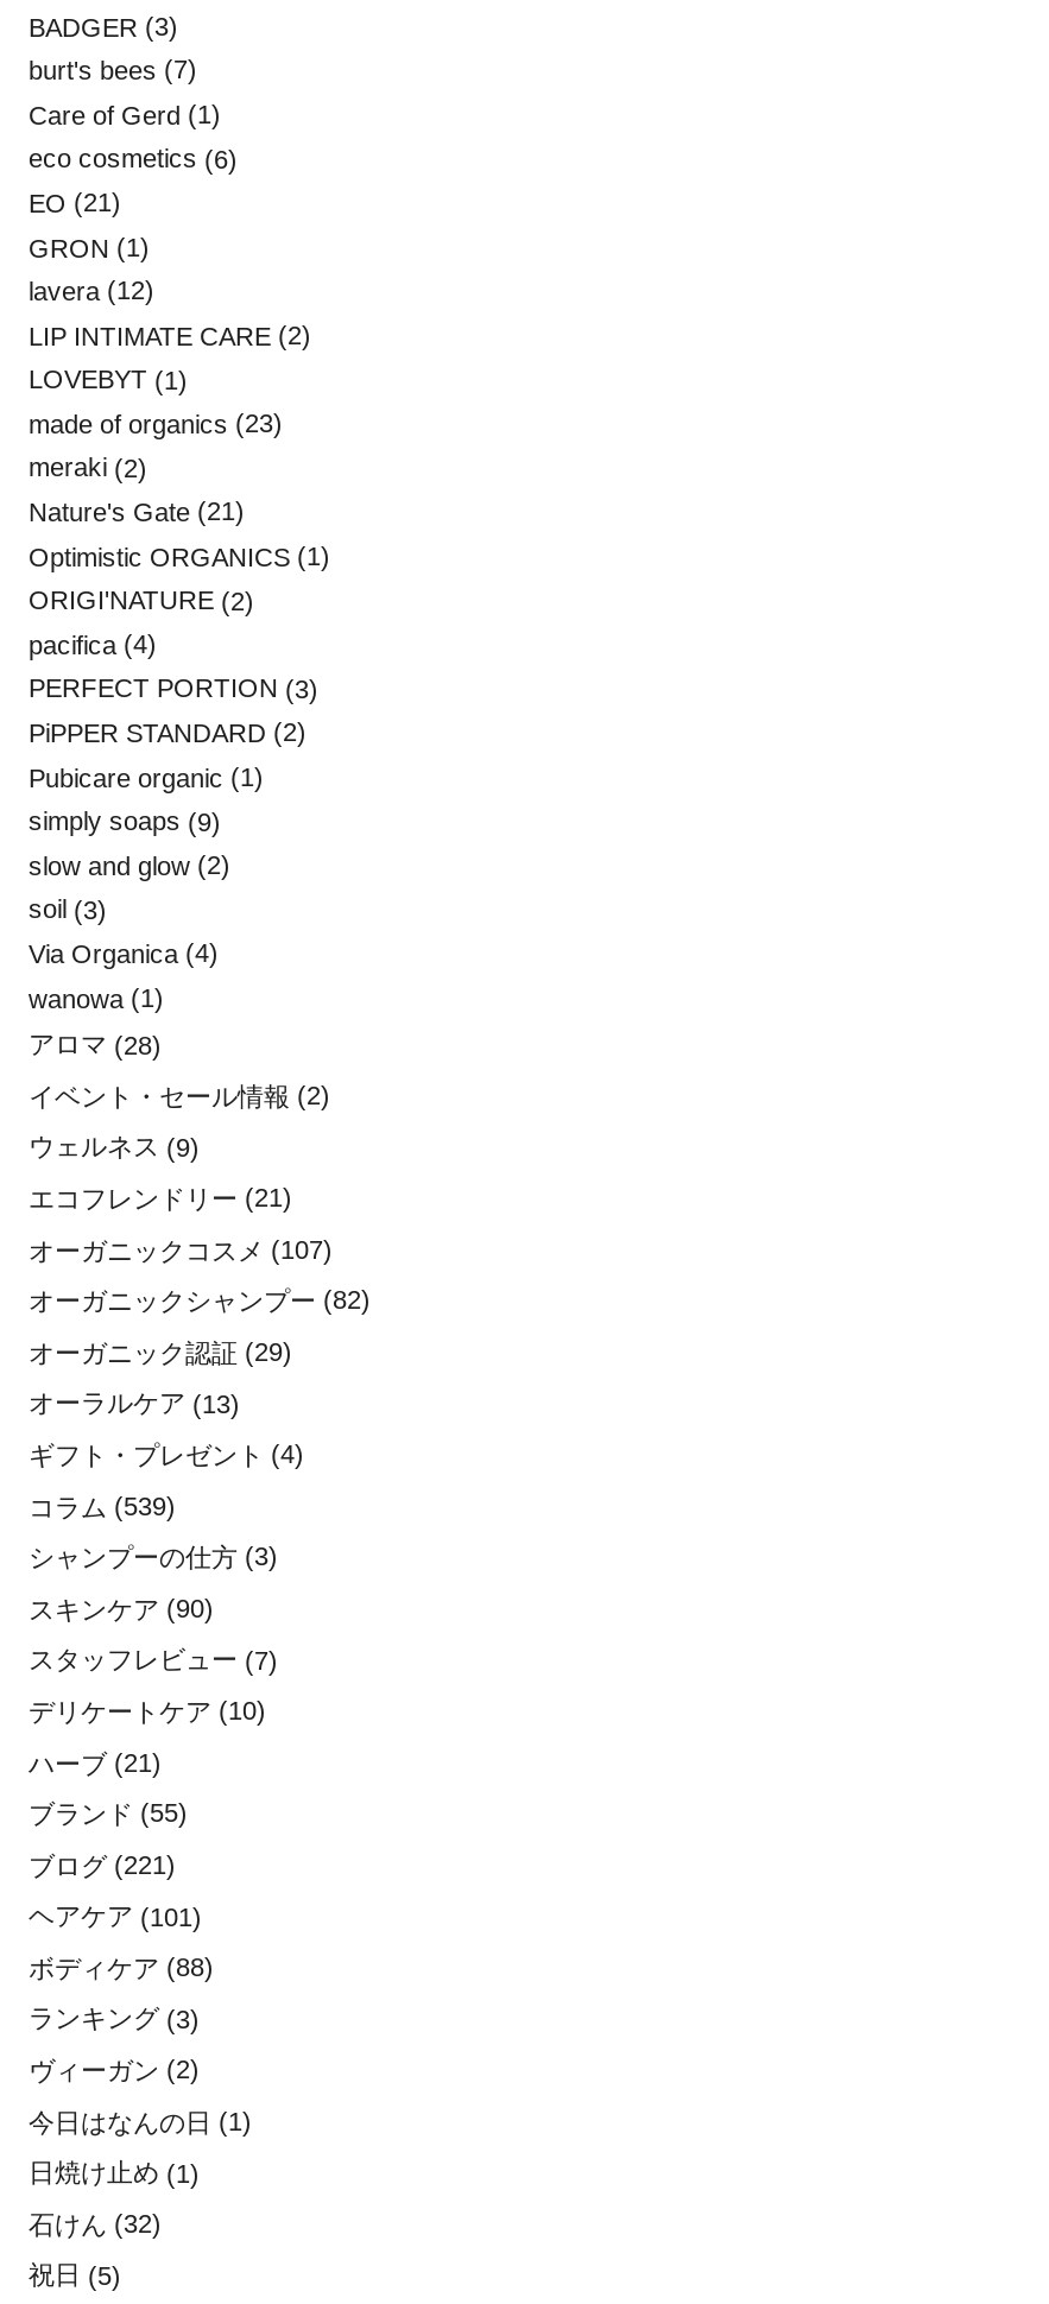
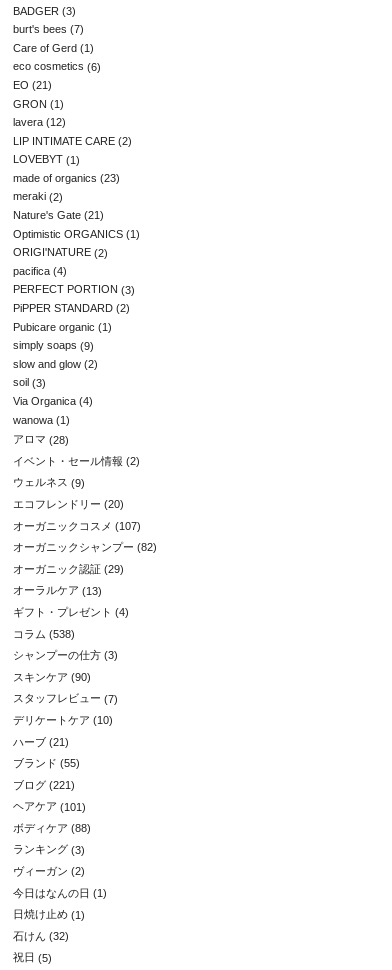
[29,1184,292,1212] エコフレンドリー(21) -> [13,498,124,510] エコフレンドリー(20)
[29,1491,176,1520] コラム(539) -> [13,628,75,640] コラム(538)

